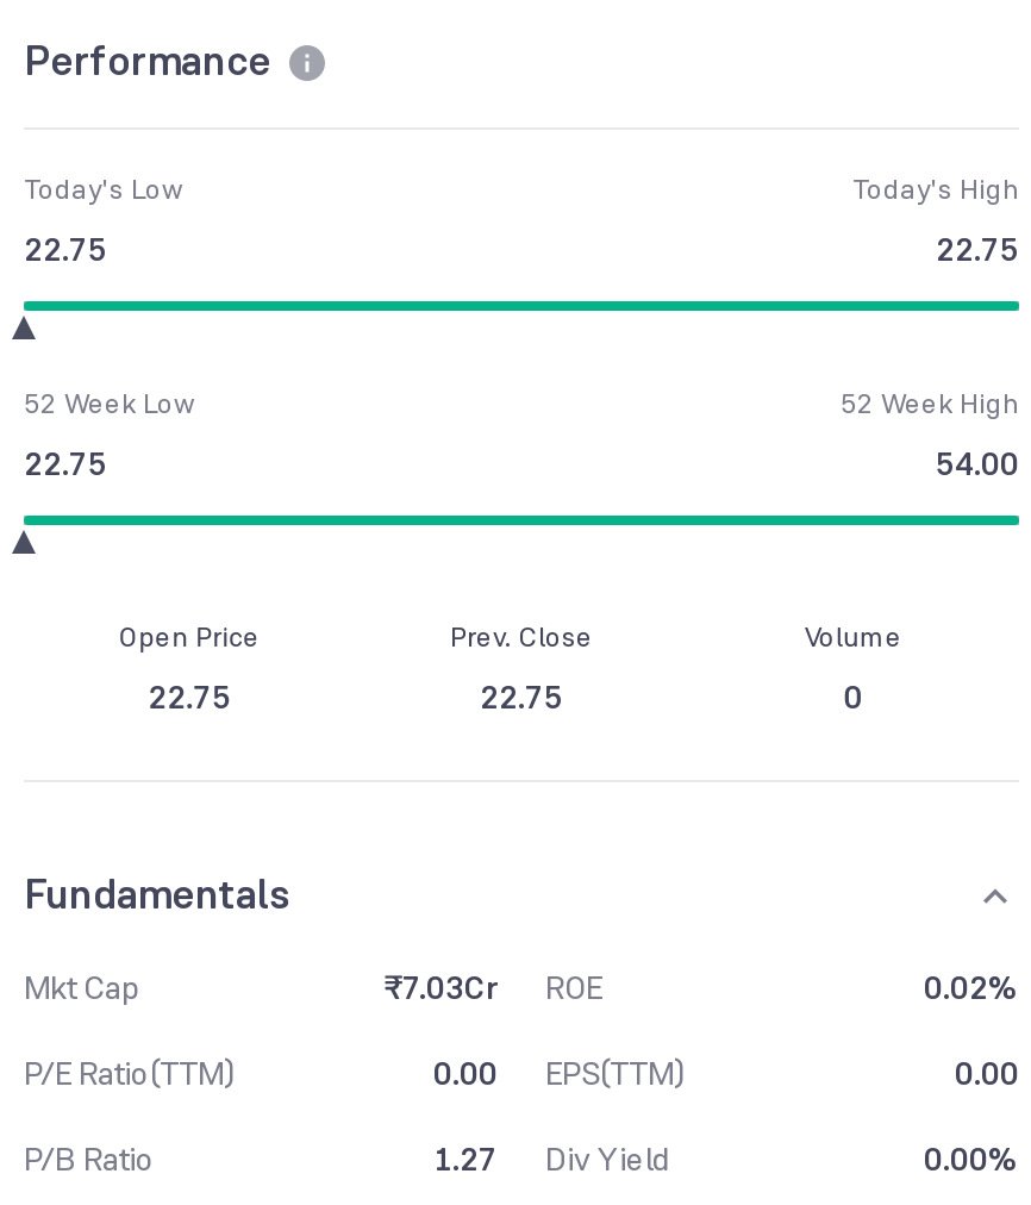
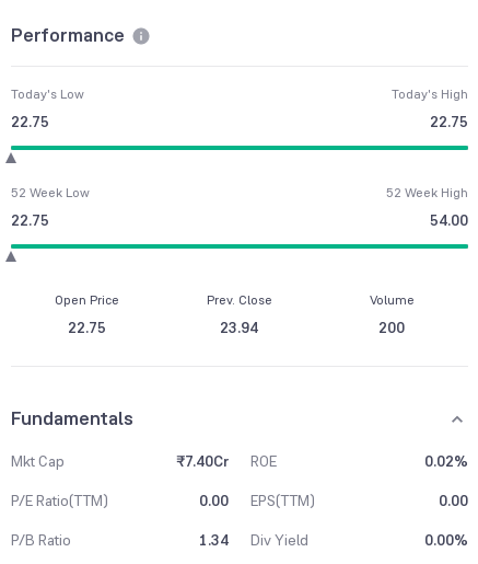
[480,675,563,718] 22.75 -> [220,318,259,337] 23.94
[844,675,863,718] 0 -> [379,318,405,337] 200
[383,966,602,1009] ₹7.03Cr ROE -> [176,451,277,471] ₹7.40Cr ROE
[433,1137,671,1180] 1.27 Div Yield -> [199,530,308,550] 1.34 Div Yield

